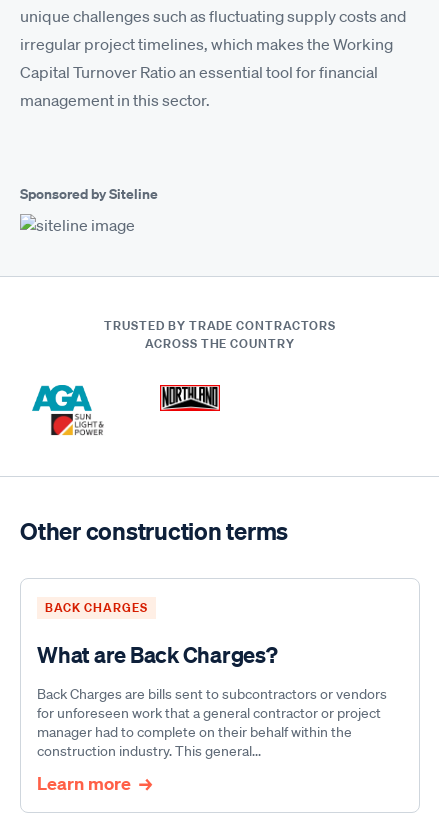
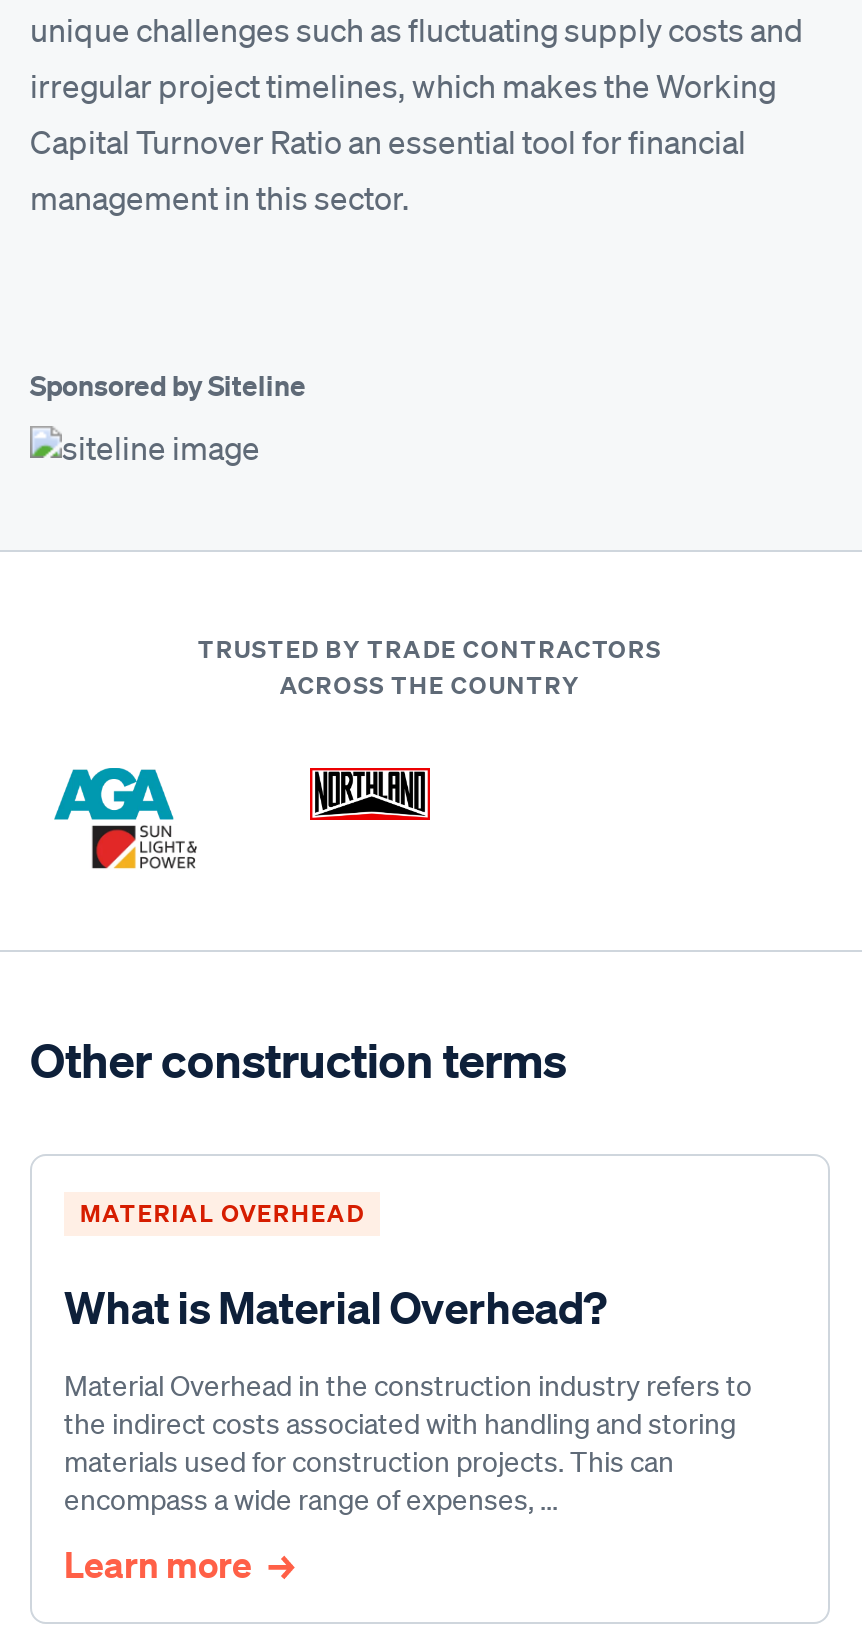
[45,599,147,616] BACK CHARGES -> [80,1196,365,1230] MATERIAL OVERHEAD
[37,640,277,669] What are Back Charges? -> [64,1278,607,1336] What is Material Overhead?
[37,685,387,760] Back Charges are bills sent to subcontractors or vendors | for unforeseen work that a general contractor or project | manager had to complete on their behalf within the | construction industry. This general... -> [64,1368,752,1518] Material Overhead in the construction industry refers to | the indirect costs associated with handling and storing | materials used for construction projects. This can | encompass a wide range of expenses, ...

